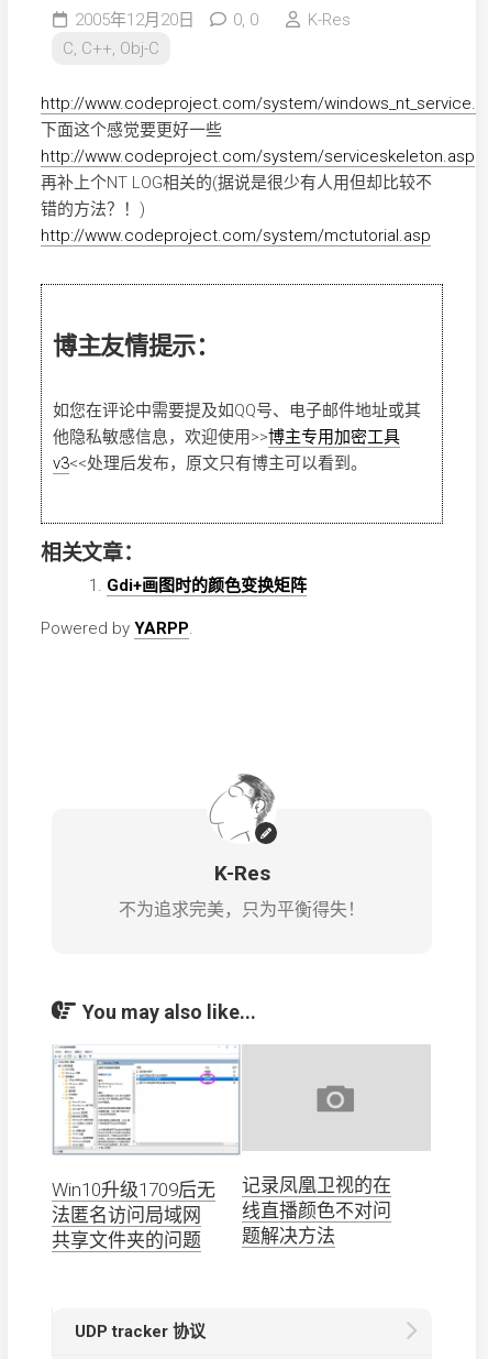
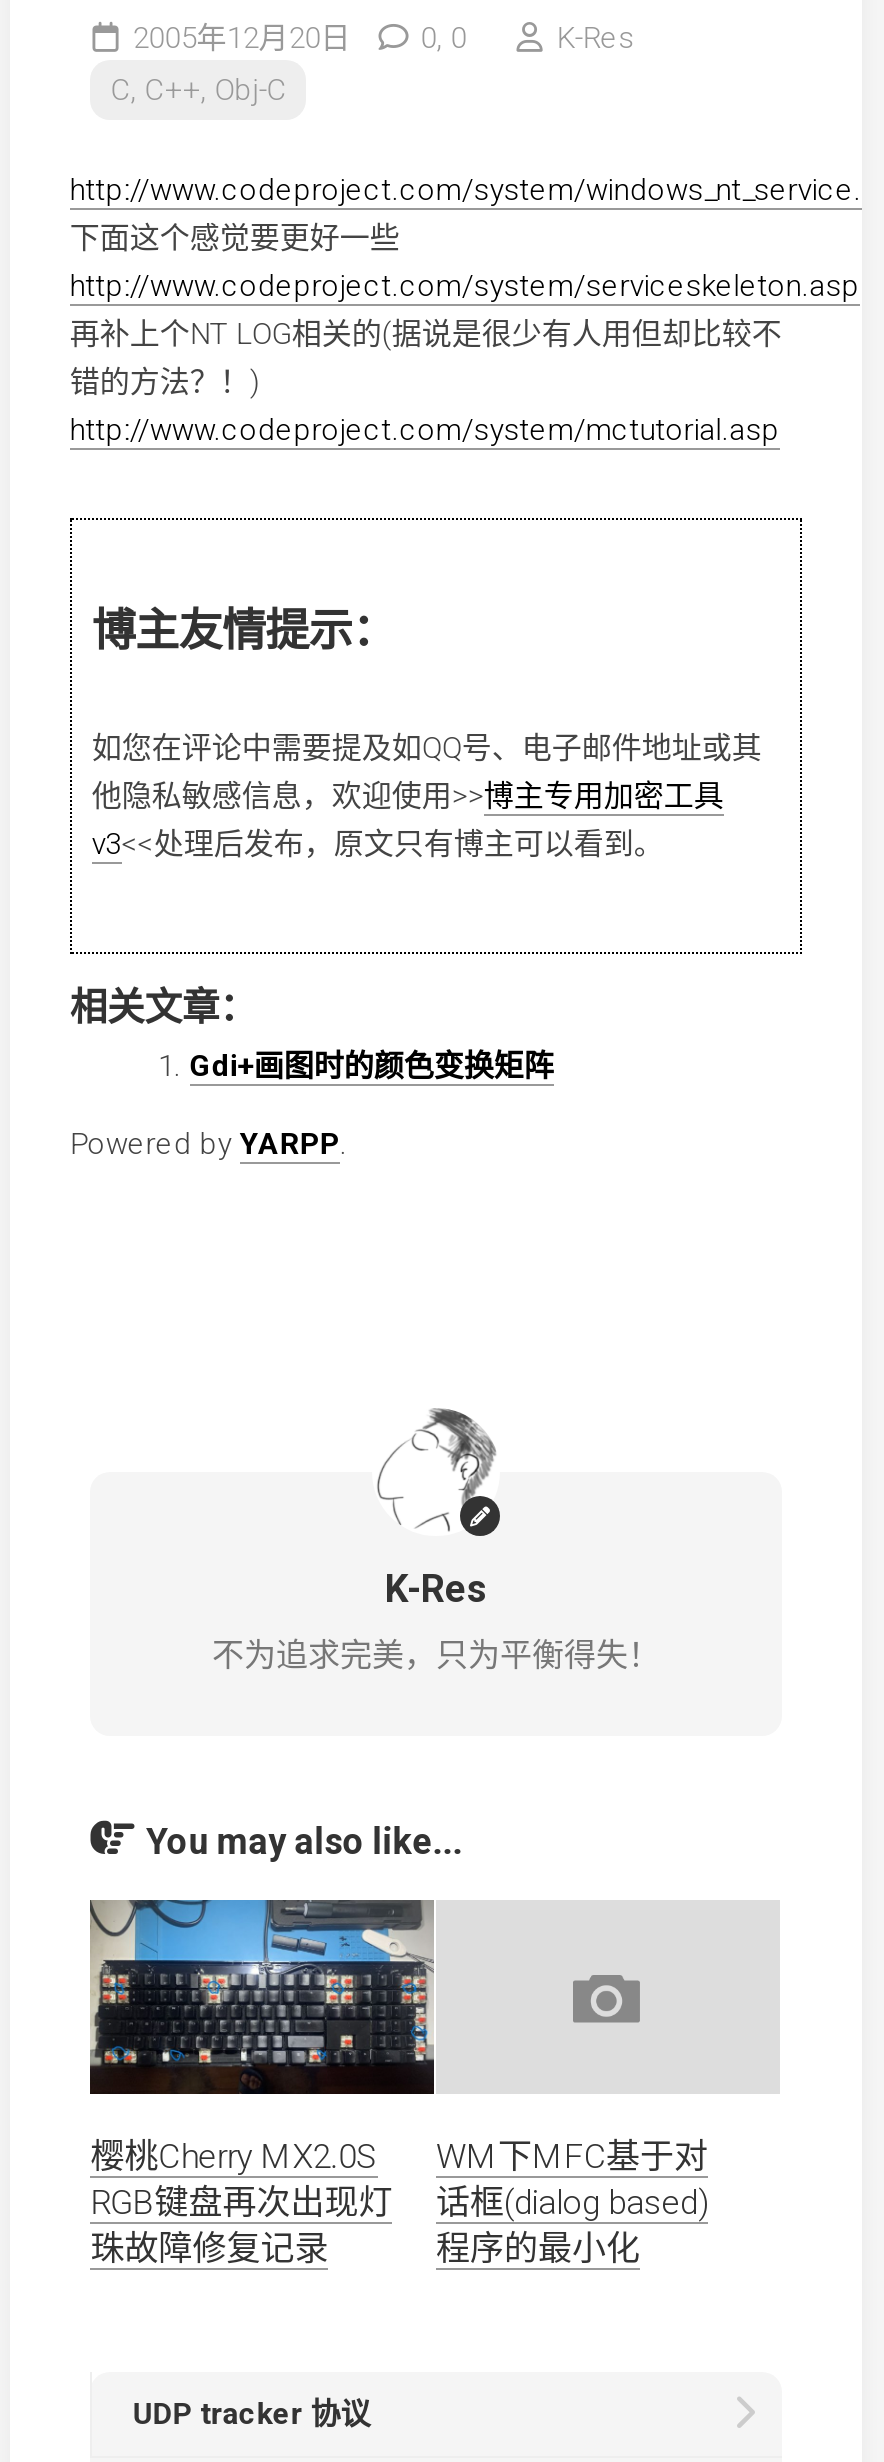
[52,1044,391,1247] [image] | 记录凤凰卫视的在 | 线直播颜色不对问 | 题解决方法 -> [88,1898,708,2268] [image] | WM下MFC基于对 | 话框(dialog based) | 程序的最小化
[52,1178,216,1251] Win10升级1709后无 | 法匿名访问局域网 | 共享文件夹的问题 -> [90,2135,392,2267] 樱桃Cherry MX2.0S | RGB键盘再次出现灯 | 珠故障修复记录

